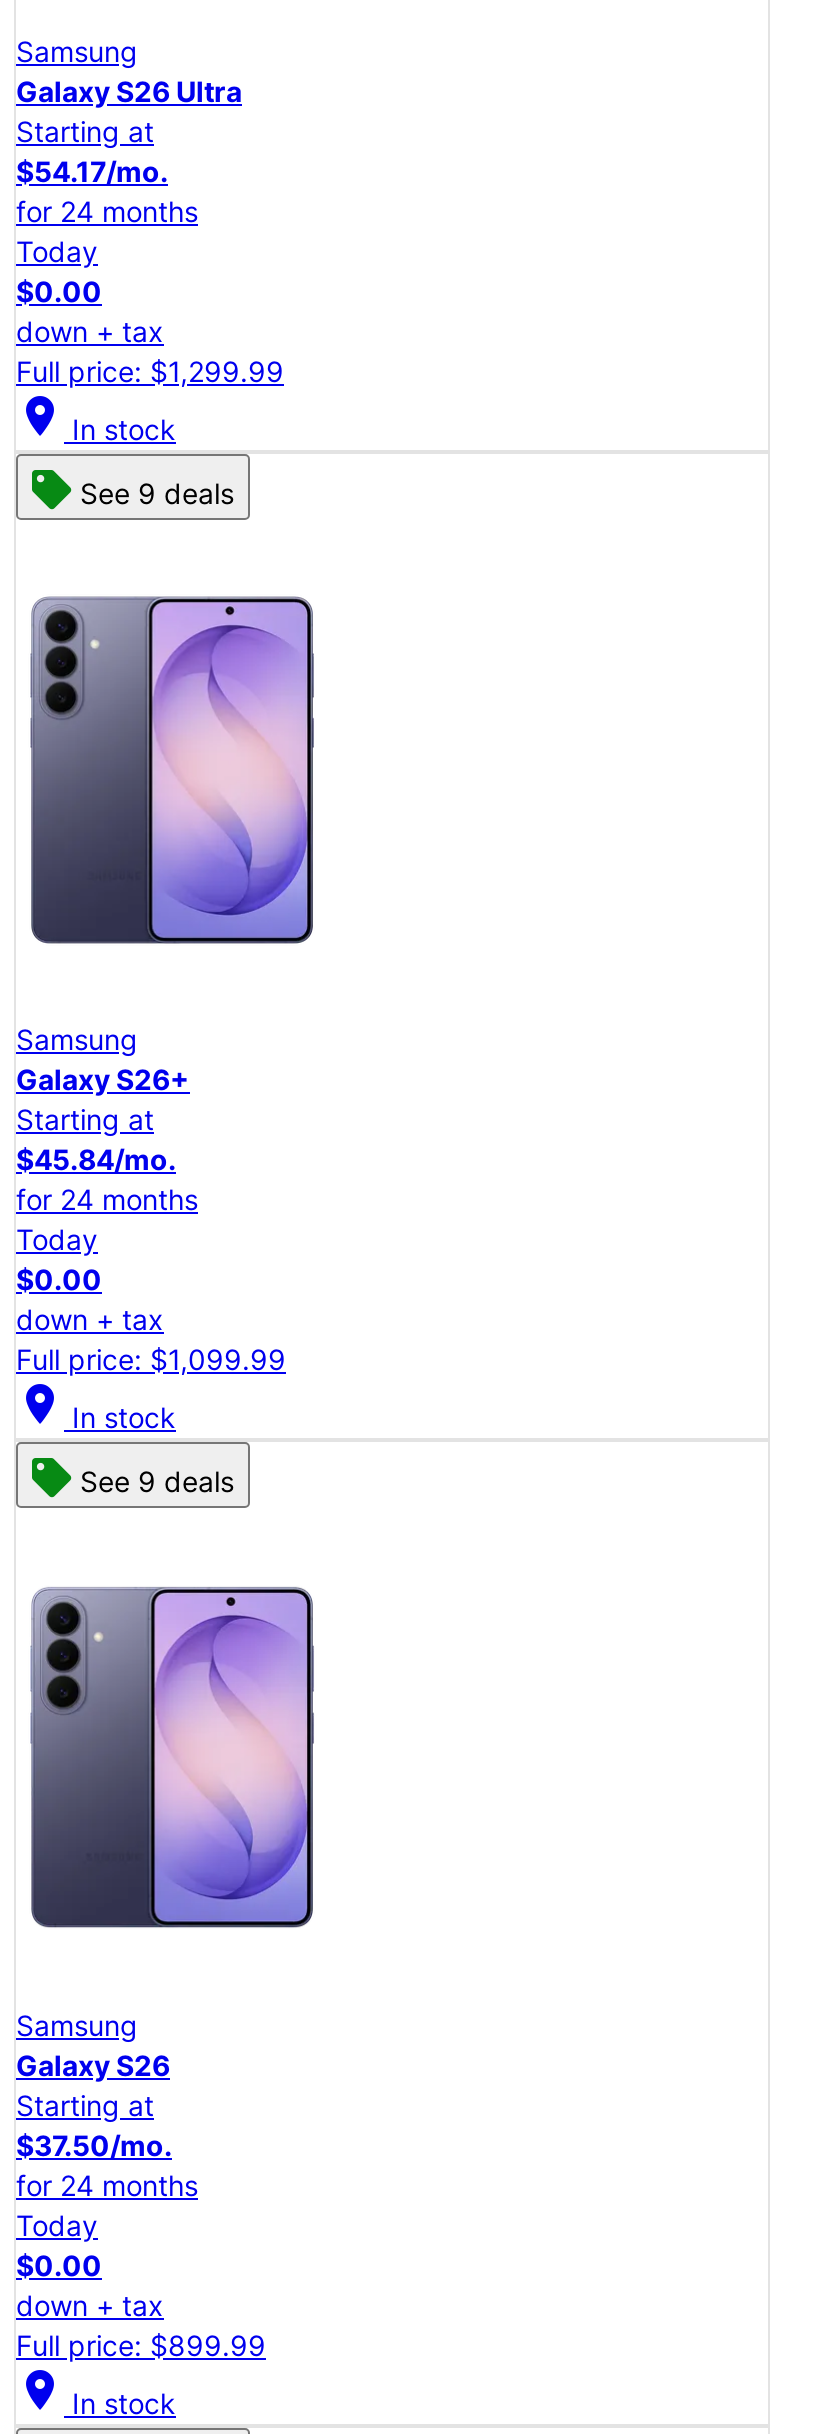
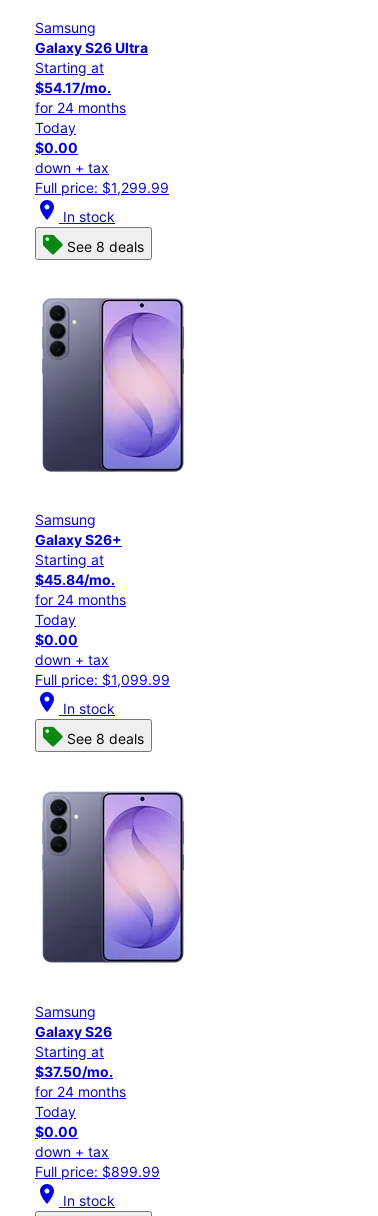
[80,477,234,511] See 9 deals -> [67,238,144,255] See 8 deals
[80,1464,234,1498] See 9 deals -> [67,730,144,747] See 8 deals

